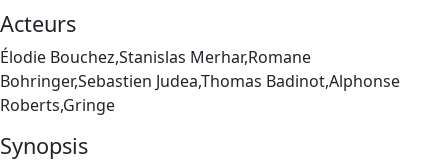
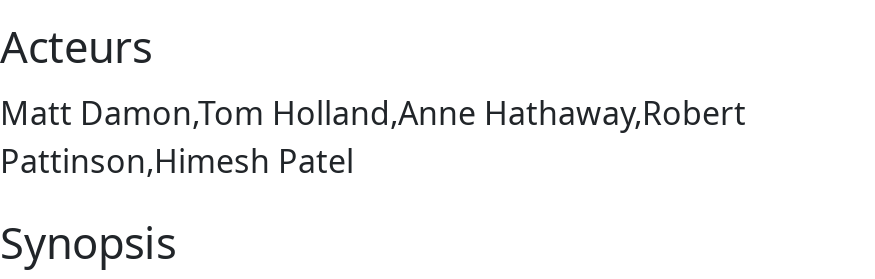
[0,46,400,116] Élodie Bouchez,Stanislas Merhar,Romane | Bohringer,Sebastien Judea,Thomas Badinot,Alphonse | Roberts,Gringe -> [0,91,746,183] Matt Damon,Tom Holland,Anne Hathaway,Robert | Pattinson,Himesh Patel

